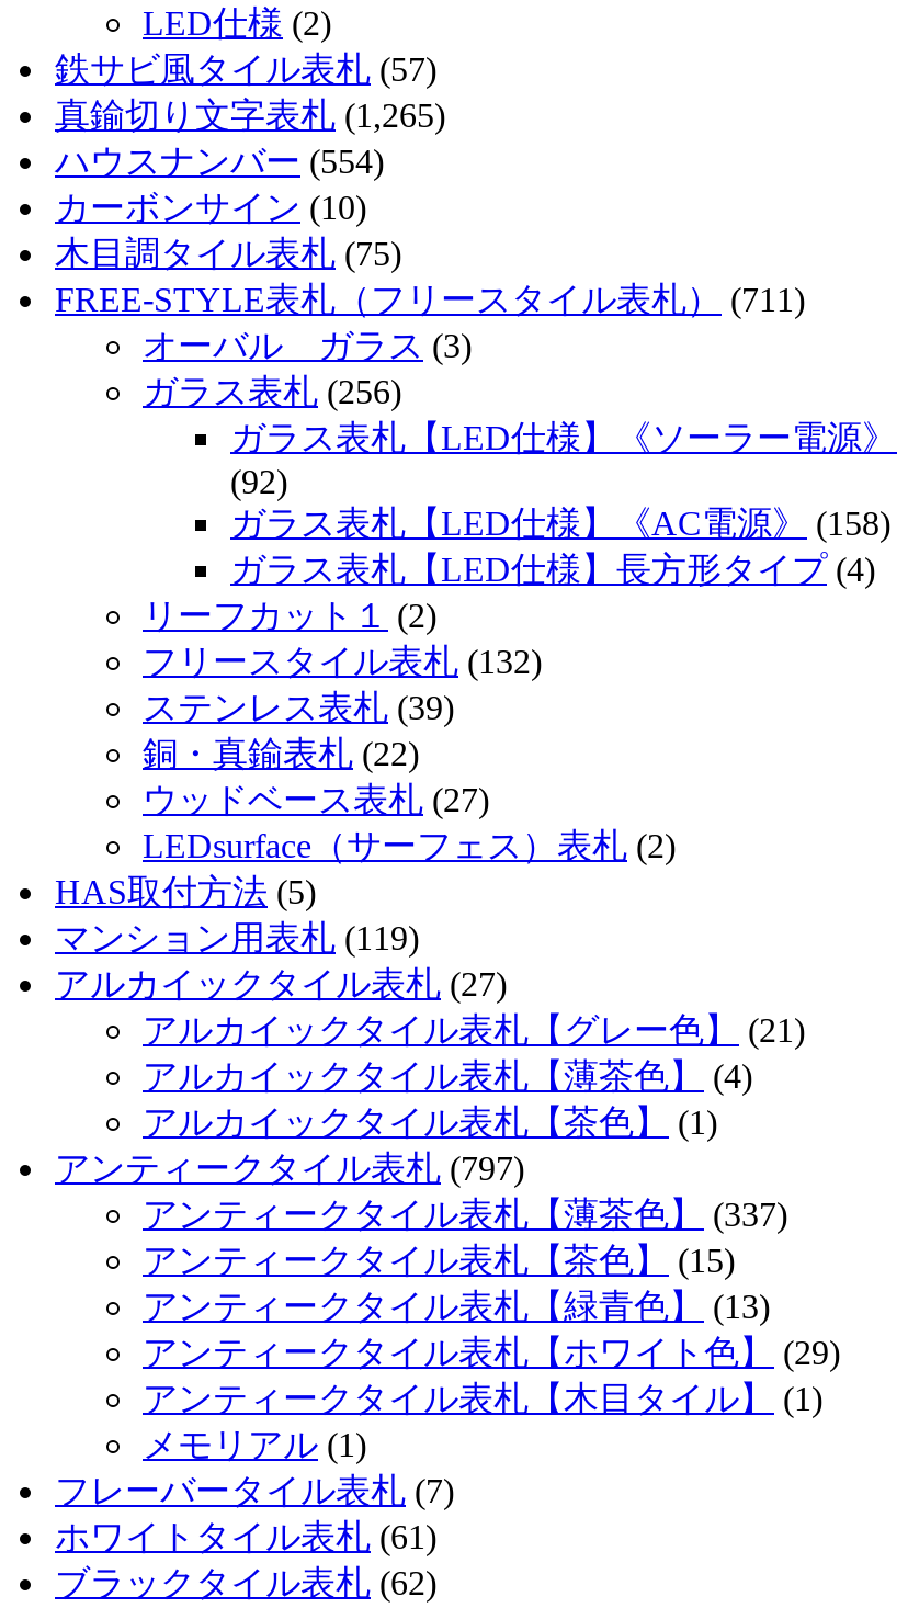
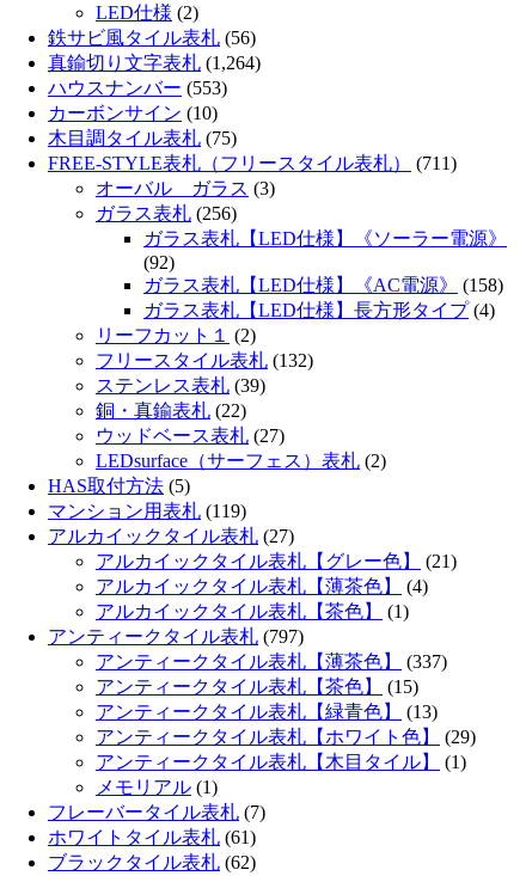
[55,52,436,89] 鉄サビ風タイル表札(57) -> [48,28,256,48] 鉄サビ風タイル表札(56)
[55,98,445,135] 真鍮切り文字表札(1,265) -> [48,53,261,73] 真鍮切り文字表札(1,264)
[55,144,384,181] ハウスナンバー(554) -> [48,78,227,99] ハウスナンバー(553)

